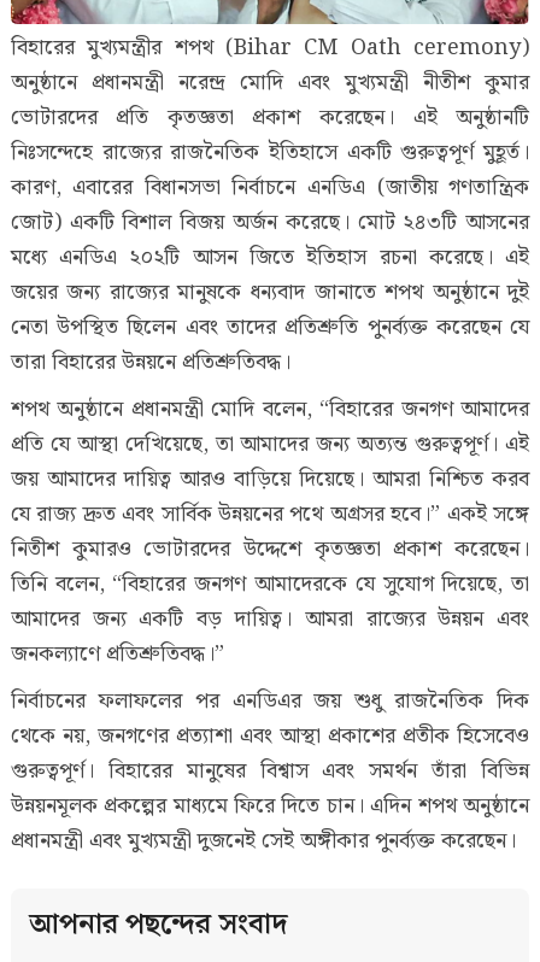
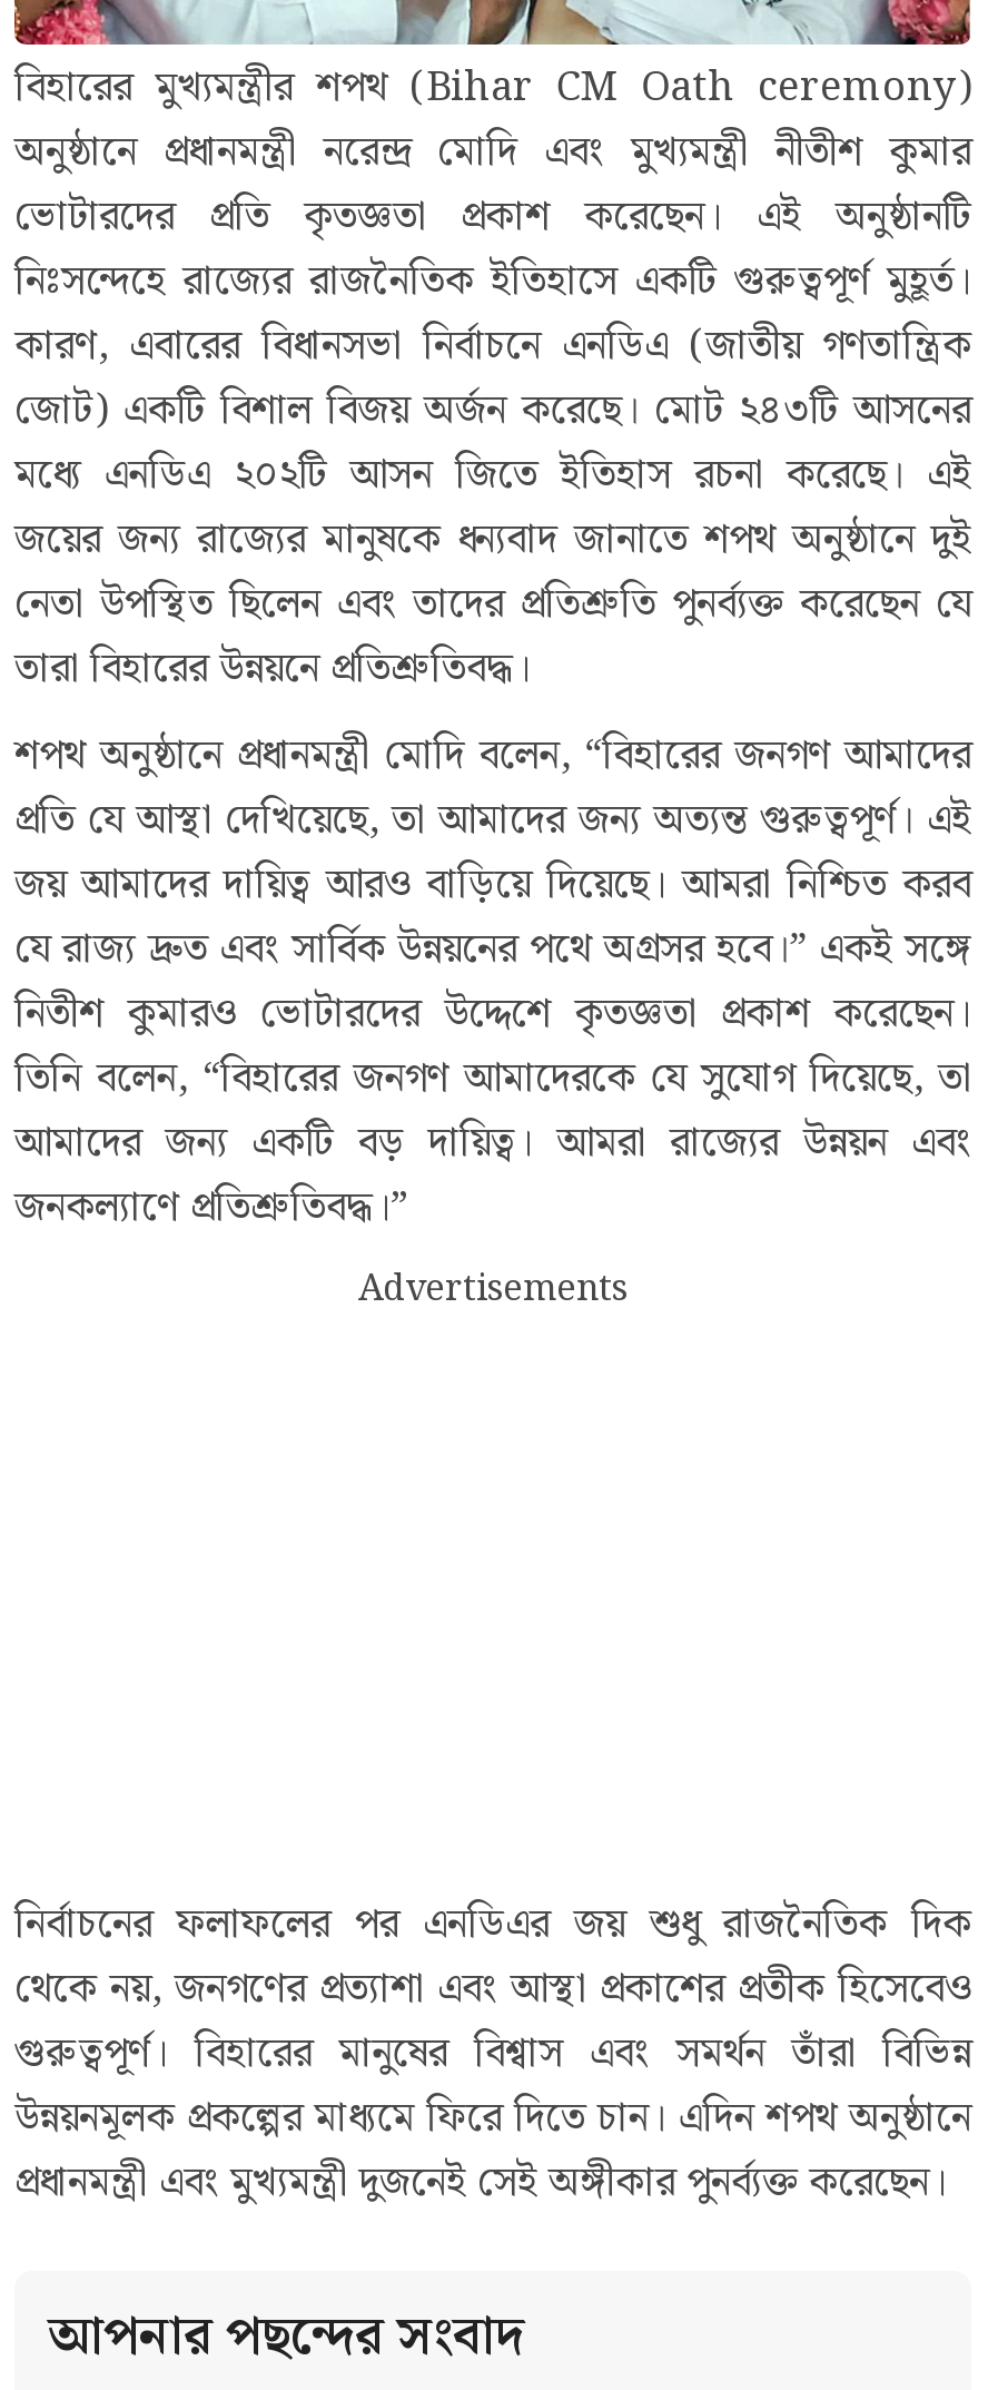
none -> [358,1262,628,1318] Advertisements

